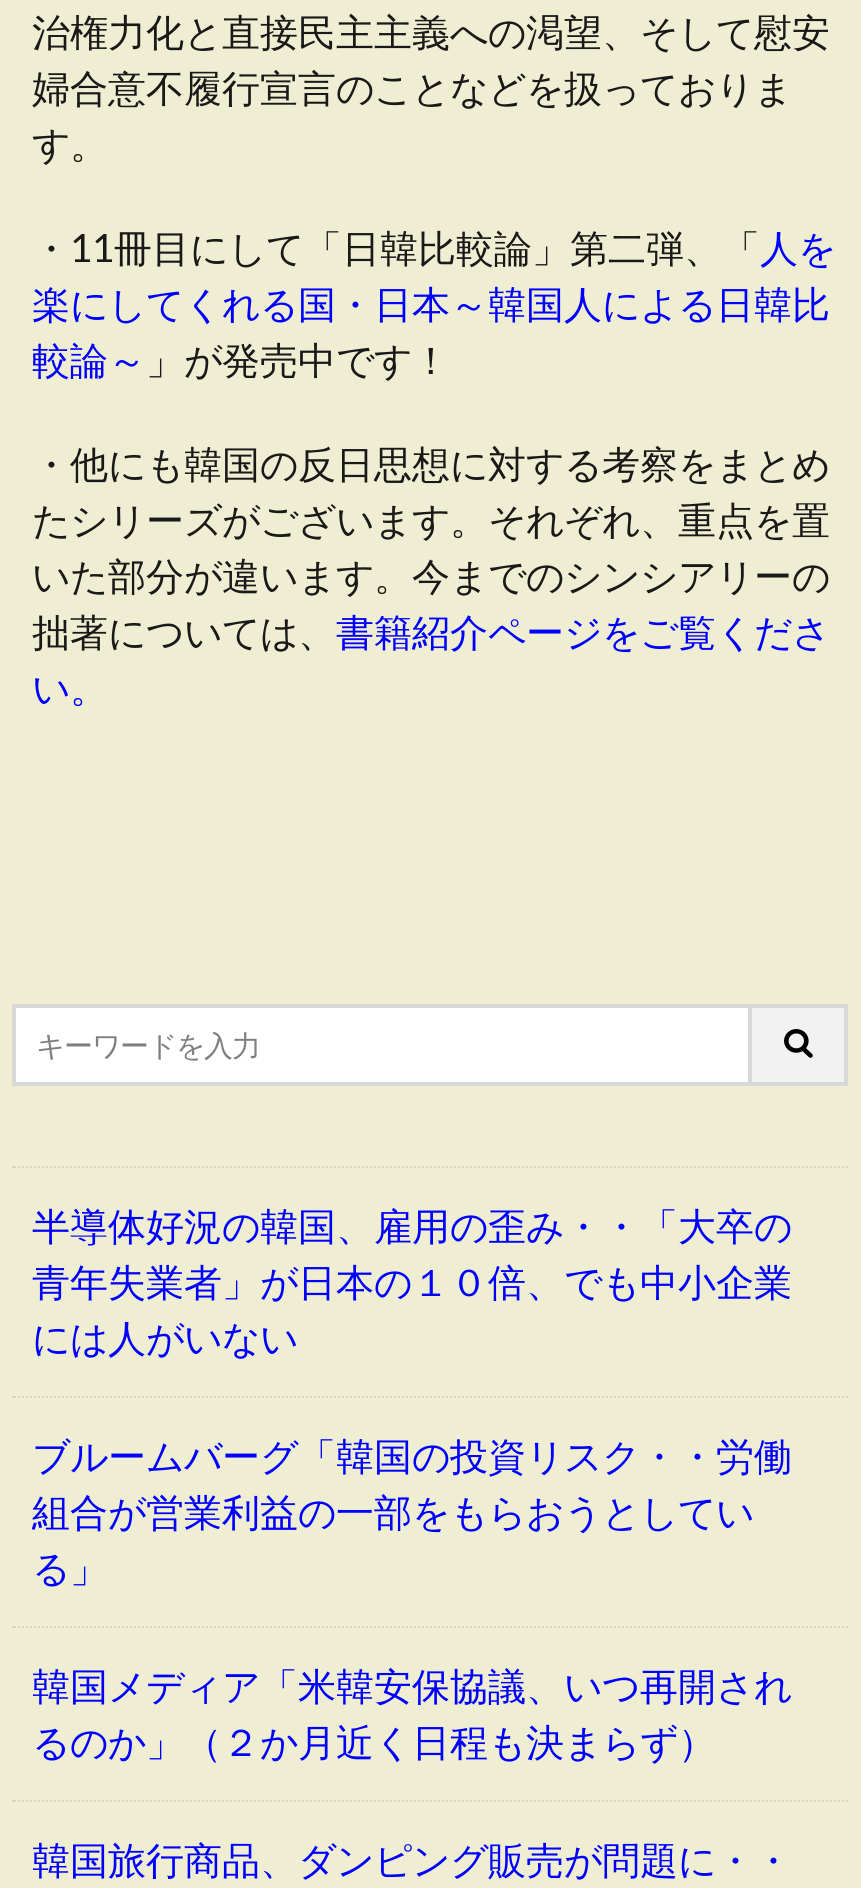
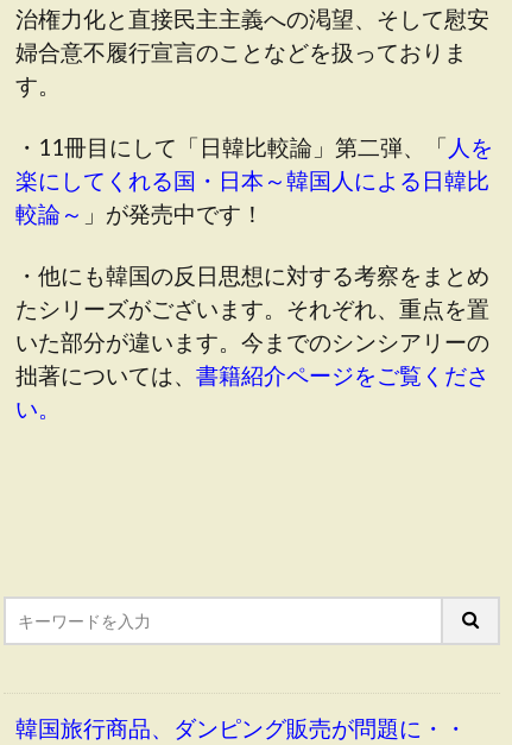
[32,1202,792,1764] 半導体好況の韓国、雇用の歪み・・「大卒の | 青年失業者」が日本の１０倍、でも中小企業 | には人がいない | ブルームバーグ「韓国の投資リスク・・労働 | 組合が営業利益の一部をもらおうとしてい | る」 | 韓国メディア「米韓安保協議、いつ再開され | るのか」（２か月近く日程も決まらず） -> none

